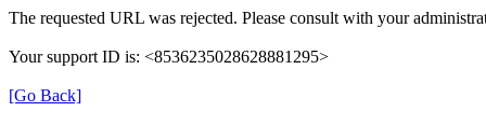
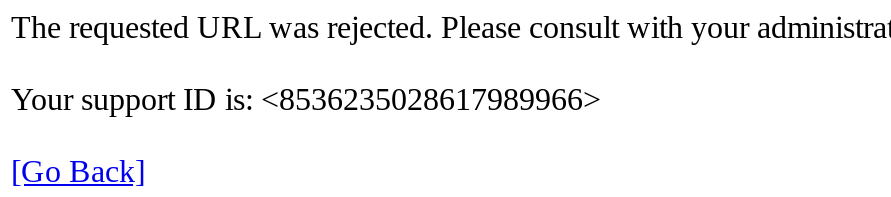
[9,47,329,66] Your support ID is: <8536235028628881295> -> [11,82,601,116] Your support ID is: <8536235028617989966>

